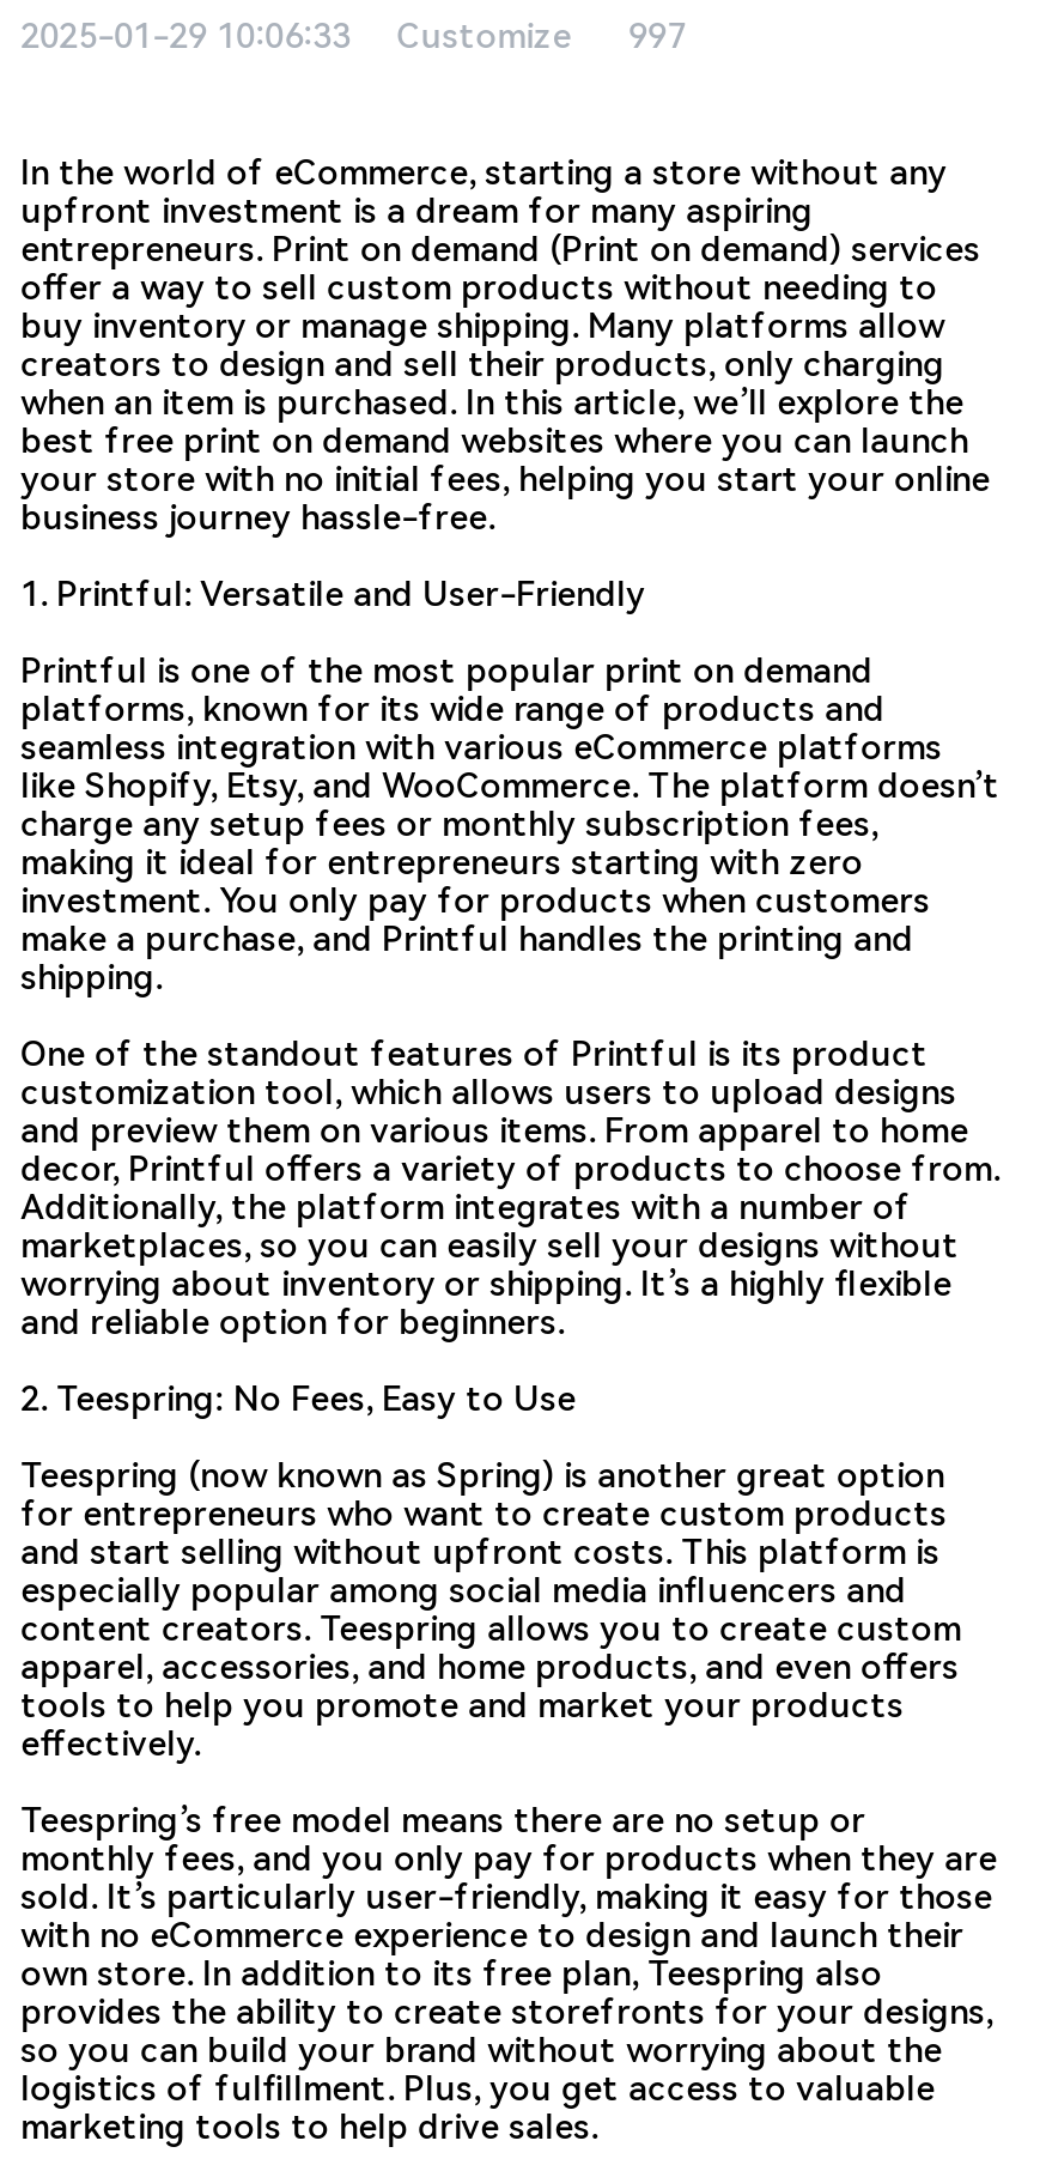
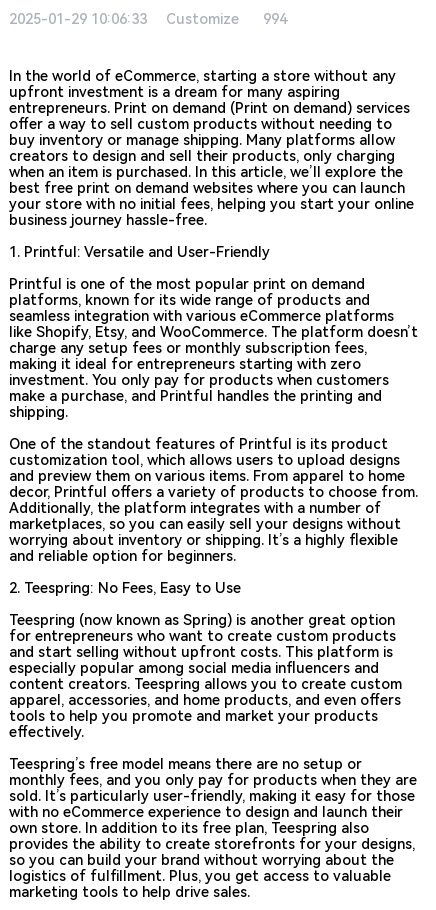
[21,16,686,55] 2025-01-29 10:06:33 Customize 997 -> [9,11,287,27] 2025-01-29 10:06:33 Customize 994

